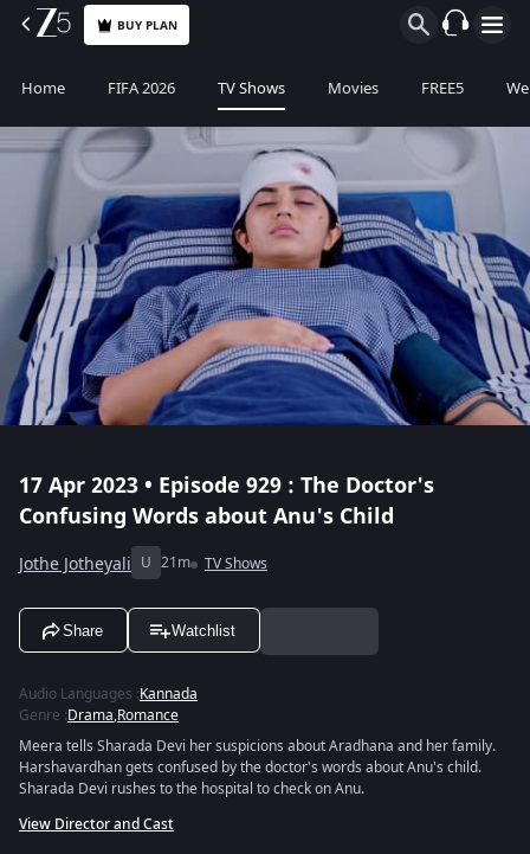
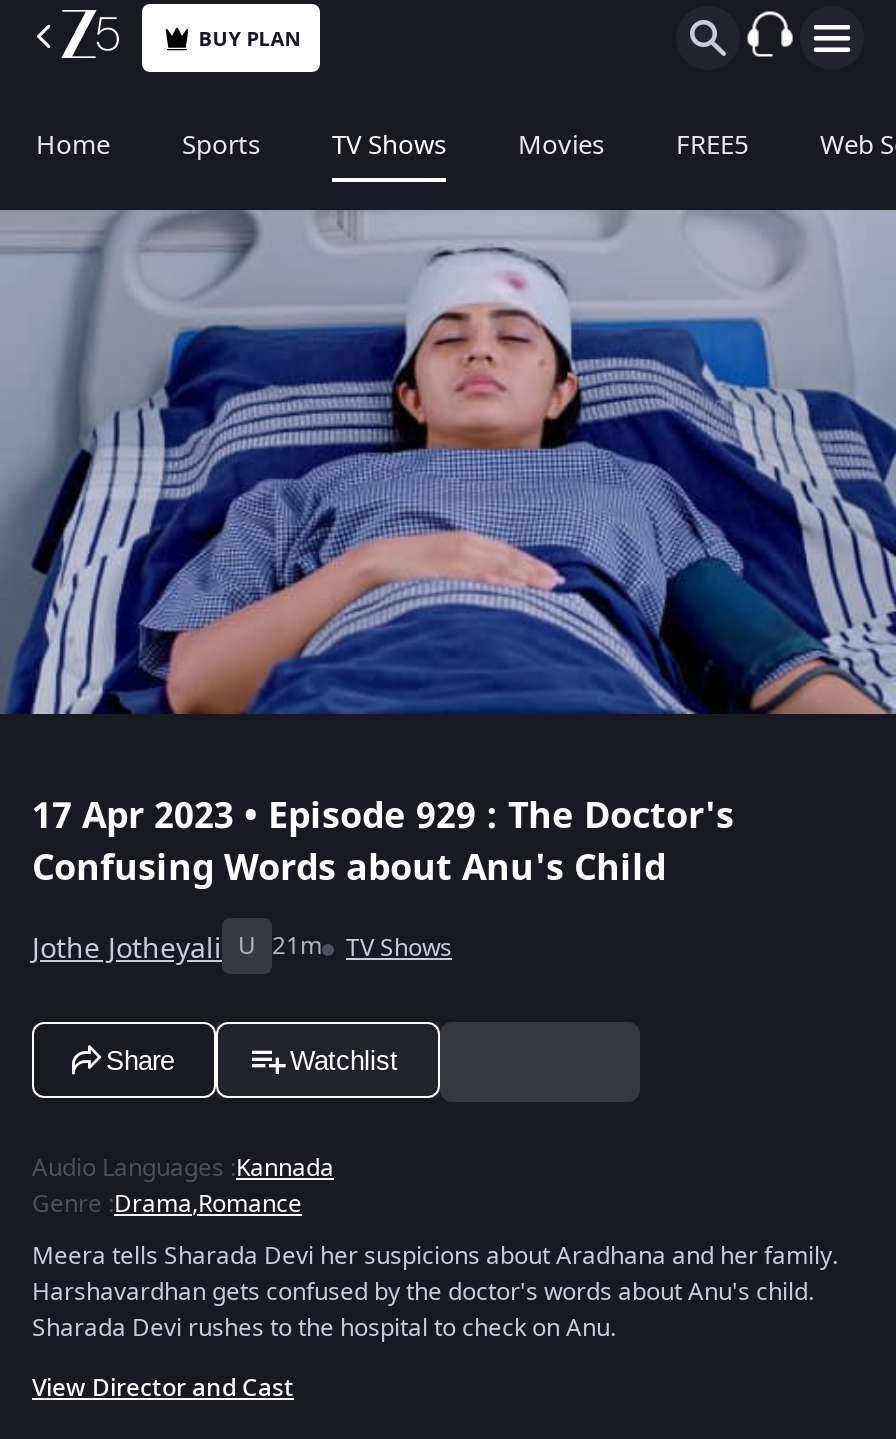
[108,77,175,99] FIFA 2026 -> [182,126,260,164] Sports

